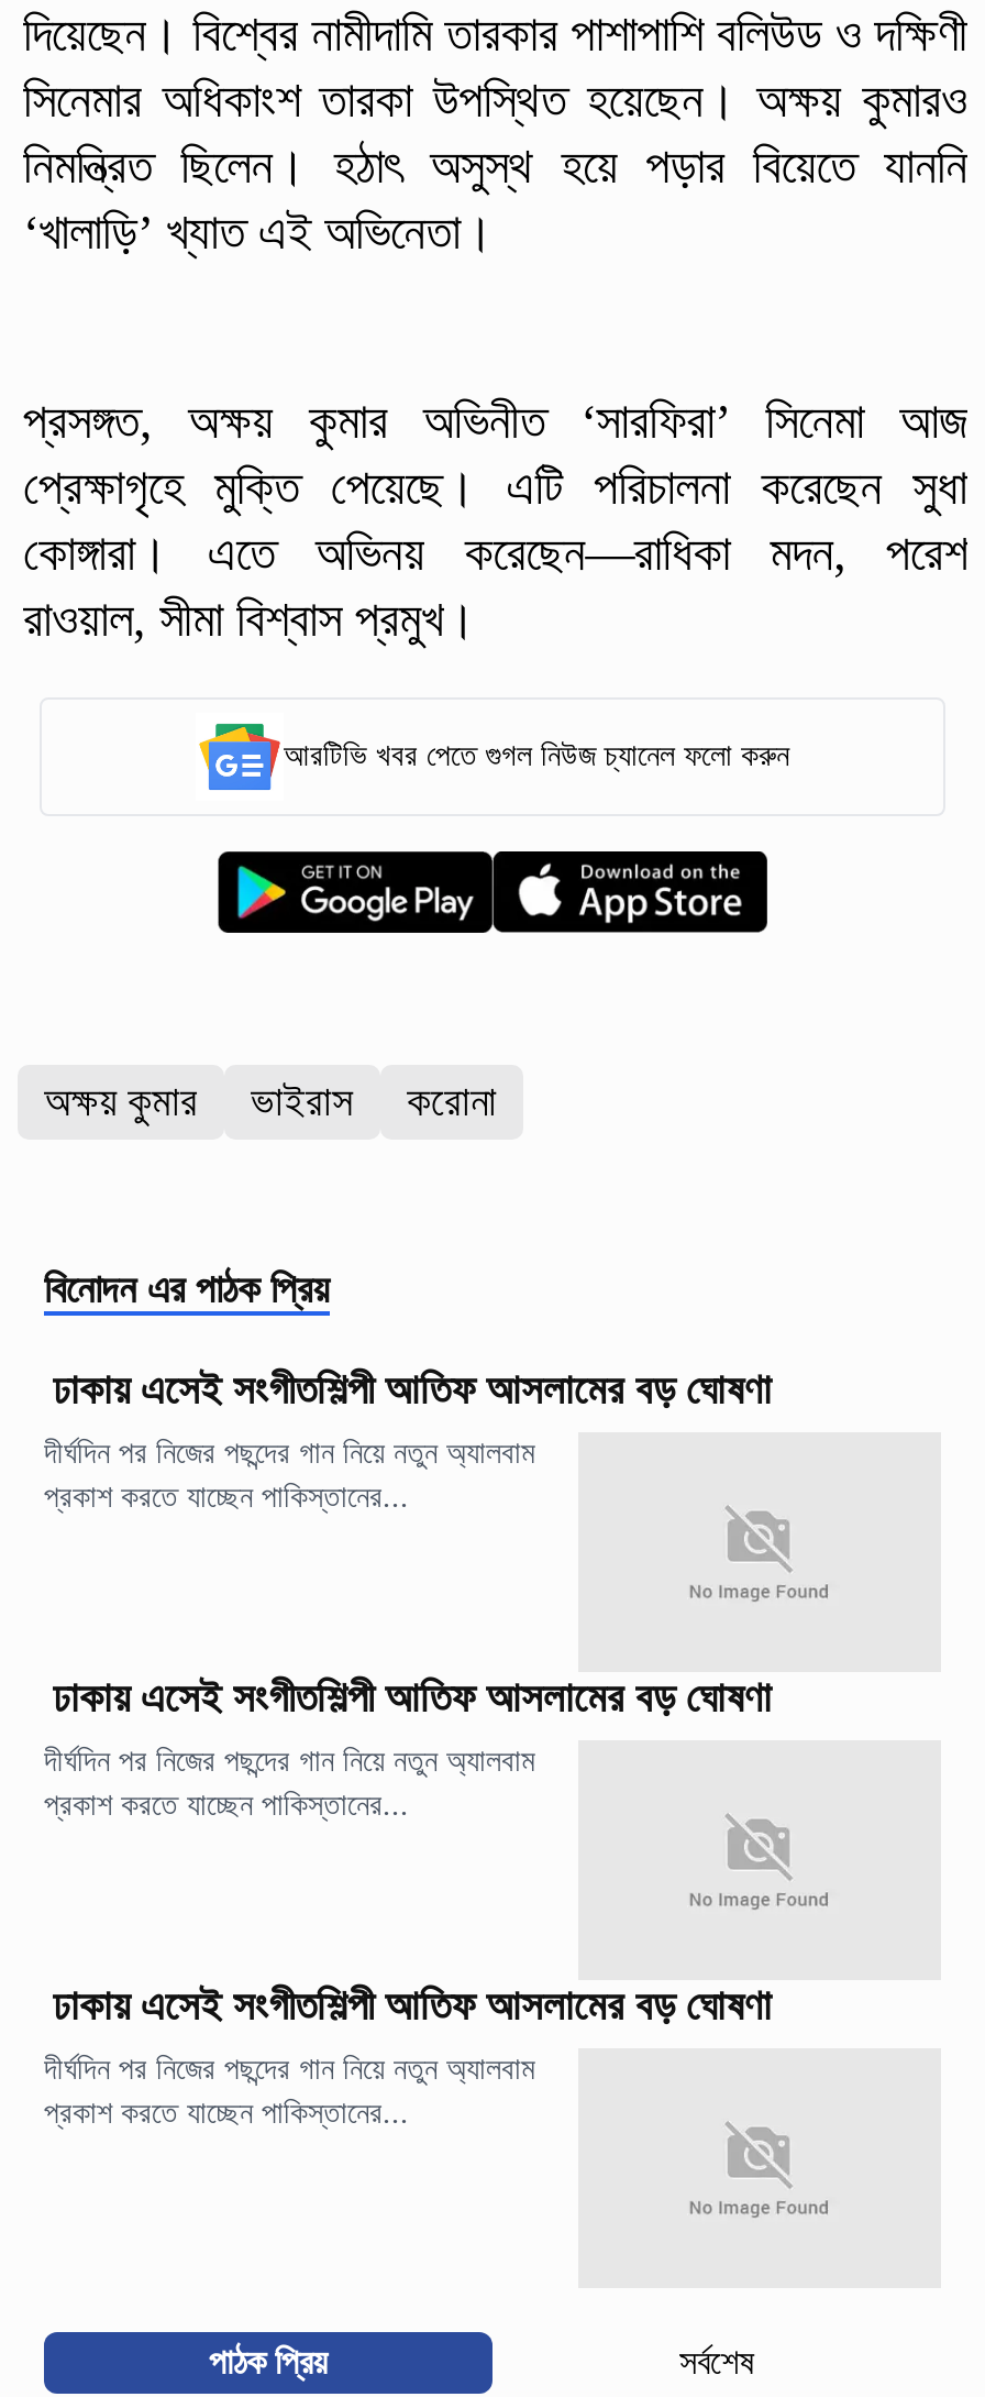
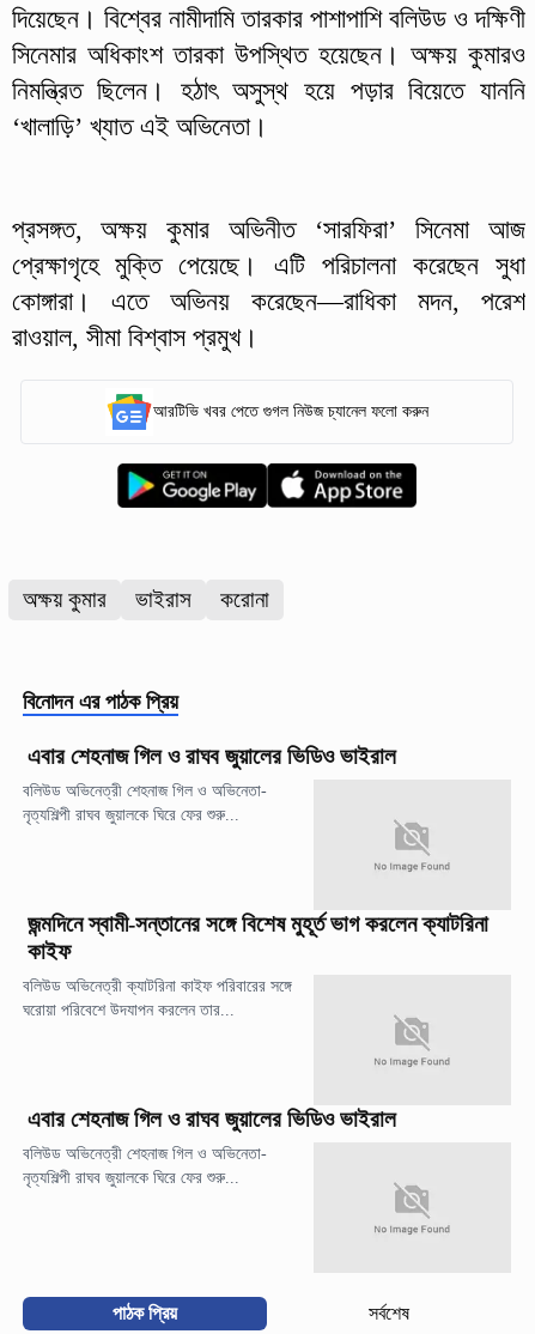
[53,1366,772,1412] ঢাকায় এসেই সংগীতশিল্পী আতিফ আসলামের বড় ঘোষণা -> [28,743,396,769] এবার শেহনাজ গিল ও রাঘব জুয়ালের ভিডিও ভাইরাল
[44,1436,534,1513] দীর্ঘদিন পর নিজের পছন্দের গান নিয়ে নতুন অ্যালবাম | প্রকাশ করতে যাচ্ছেন পাকিস্তানের... -> [23,782,267,824] বলিউড অভিনেত্রী শেহনাজ গিল ও অভিনেতা- | নৃত্যশিল্পী রাঘব জুয়ালকে ঘিরে ফের শুরু...
[53,1674,772,1720] ঢাকায় এসেই সংগীতশিল্পী আতিফ আসলামের বড় ঘোষণা -> [28,911,488,964] জন্মদিনে স্বামী-সন্তানের সঙ্গে বিশেষ মুহূর্ত ভাগ করলেন ক্যাটরিনা | কাইফ
[44,1744,534,1821] দীর্ঘদিন পর নিজের পছন্দের গান নিয়ে নতুন অ্যালবাম | প্রকাশ করতে যাচ্ছেন পাকিস্তানের... -> [23,977,292,1019] বলিউড অভিনেত্রী ক্যাটরিনা কাইফ পরিবারের সঙ্গে | ঘরোয়া পরিবেশে উদযাপন করলেন তার...
[53,1982,772,2028] ঢাকায় এসেই সংগীতশিল্পী আতিফ আসলামের বড় ঘোষণা -> [28,1106,396,1132] এবার শেহনাজ গিল ও রাঘব জুয়ালের ভিডিও ভাইরাল
[44,2052,534,2129] দীর্ঘদিন পর নিজের পছন্দের গান নিয়ে নতুন অ্যালবাম | প্রকাশ করতে যাচ্ছেন পাকিস্তানের... -> [23,1145,267,1187] বলিউড অভিনেত্রী শেহনাজ গিল ও অভিনেতা- | নৃত্যশিল্পী রাঘব জুয়ালকে ঘিরে ফের শুরু...

